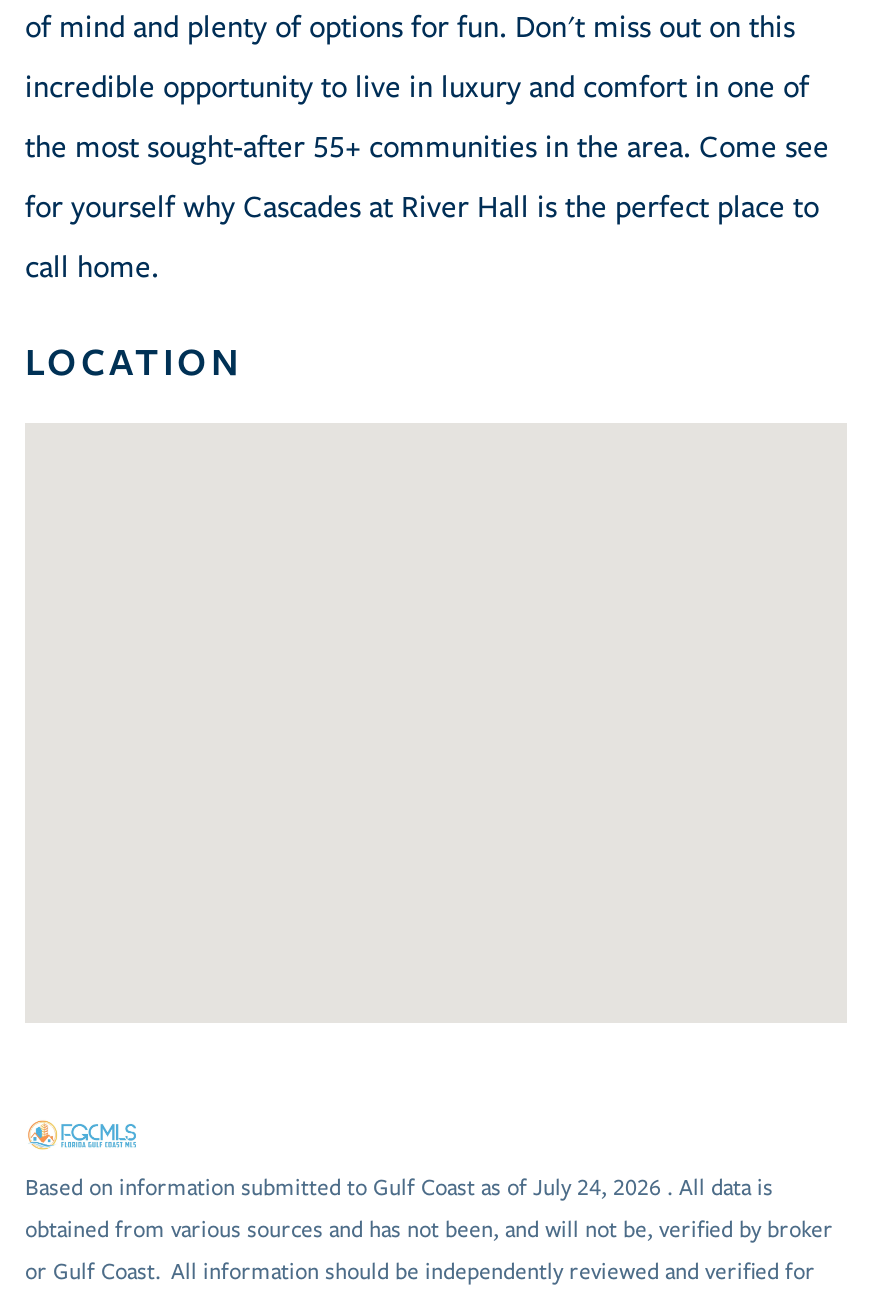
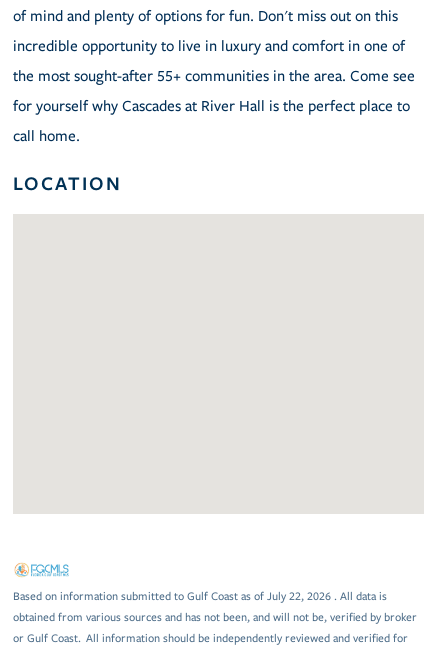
[25,1175,773,1201] Based on information submitted to Gulf Coast as of July 24, 2026 . All data is -> [13,590,387,603] Based on information submitted to Gulf Coast as of July 22, 2026 . All data is

